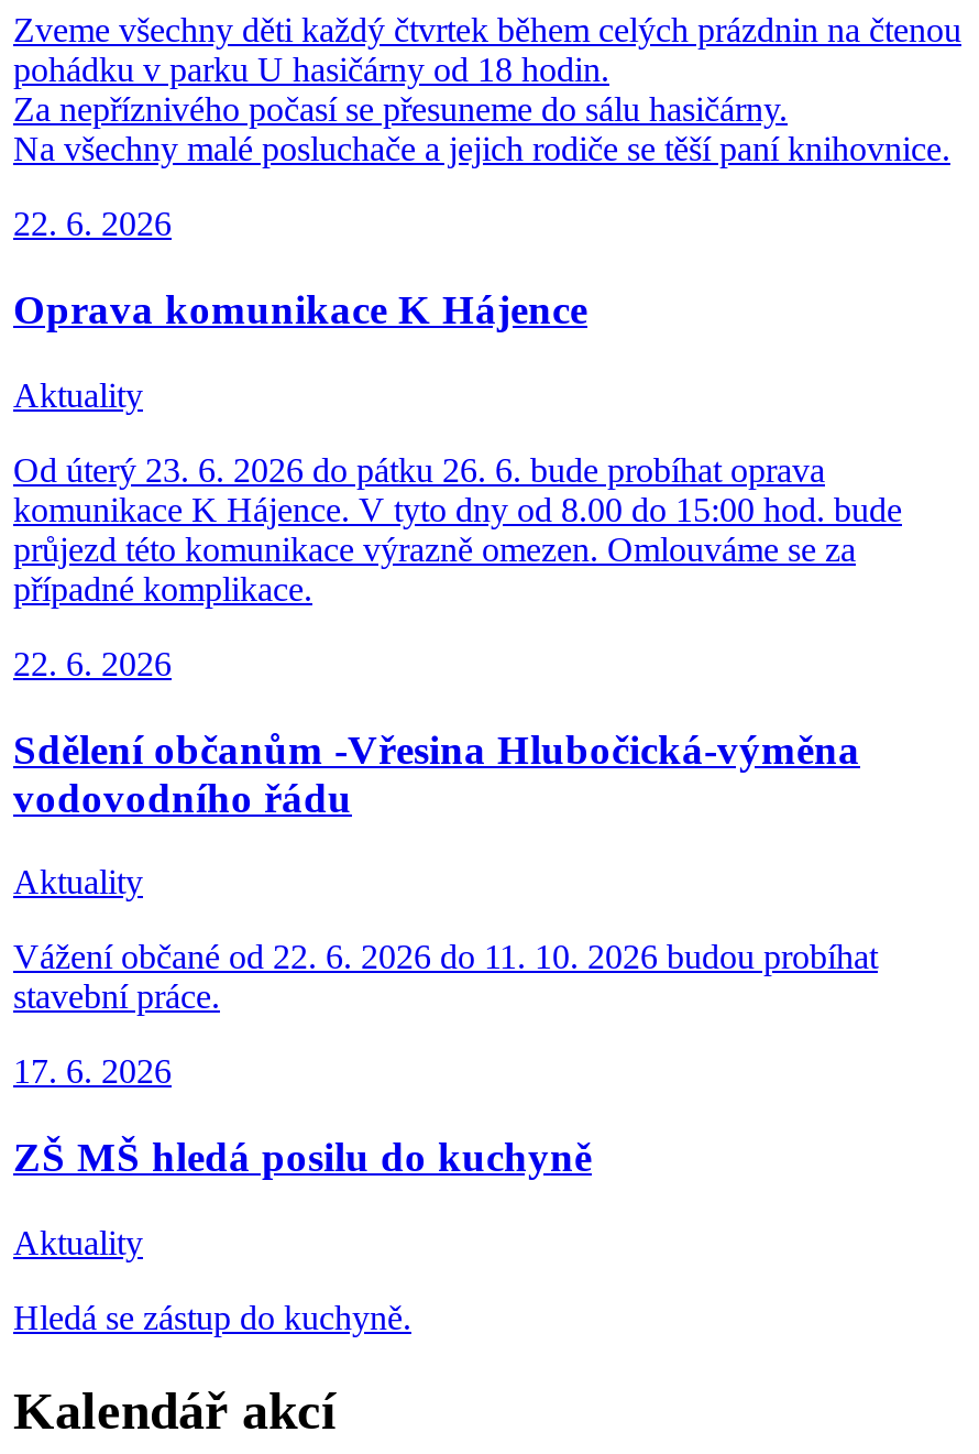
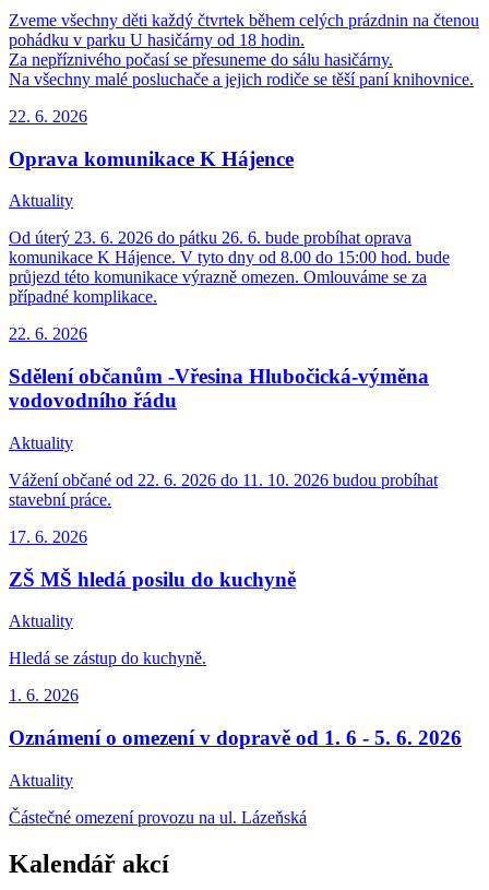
none -> [9,686,462,826] 1. 6. 2026 | Oznámení o omezení v dopravě od 1. 6 - 5. 6. 2026 | Aktuality | Částečné omezení provozu na ul. Lázeňská

